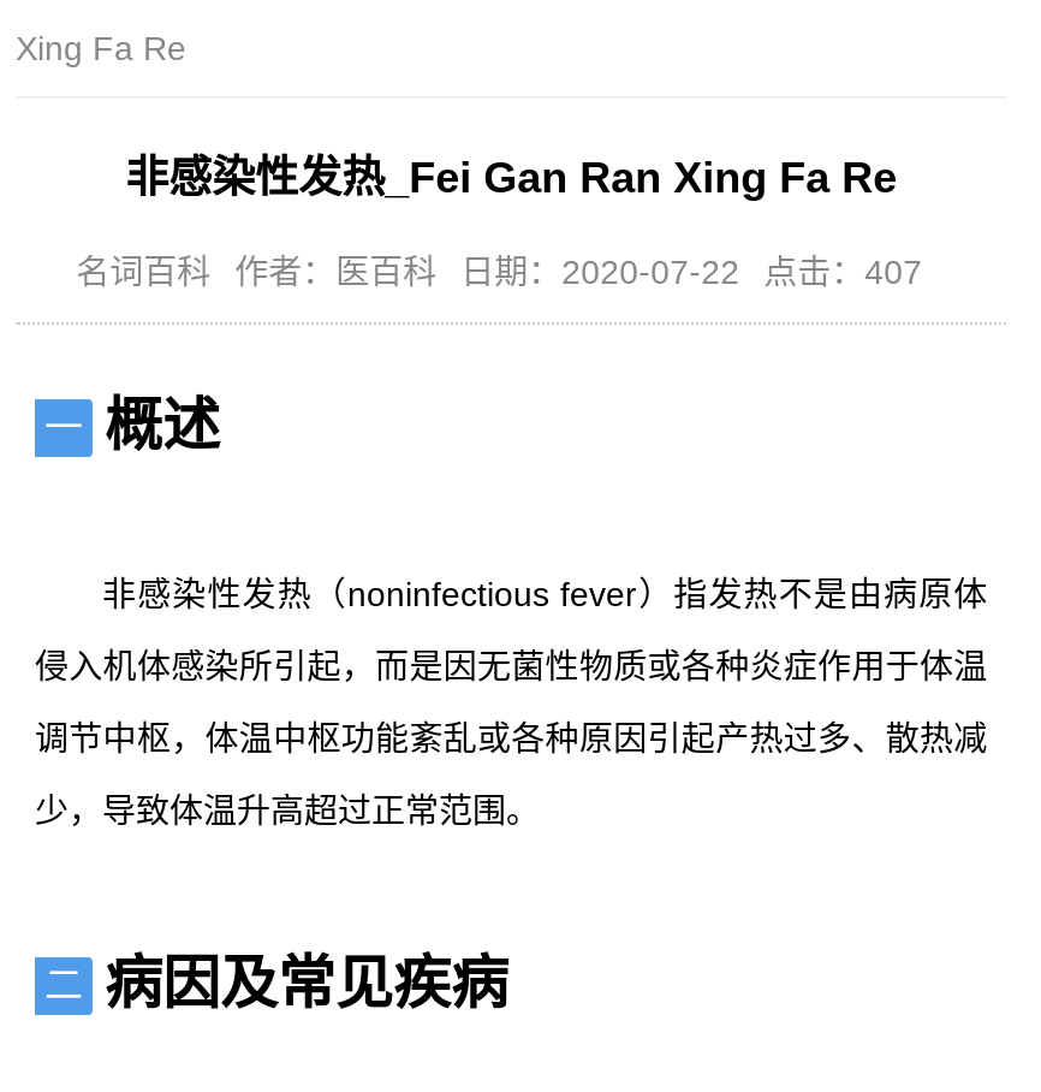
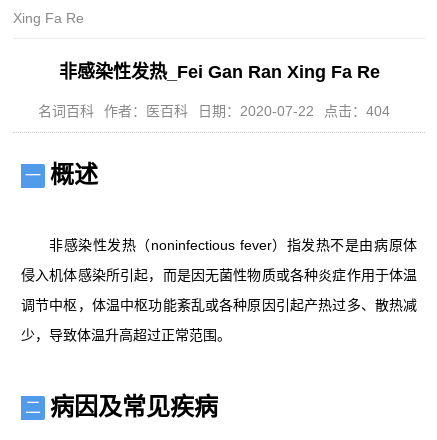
[76,253,922,291] 名词百科 作者：医百科 日期：2020-07-22 点击：407 -> [38,103,390,119] 名词百科 作者：医百科 日期：2020-07-22 点击：404

